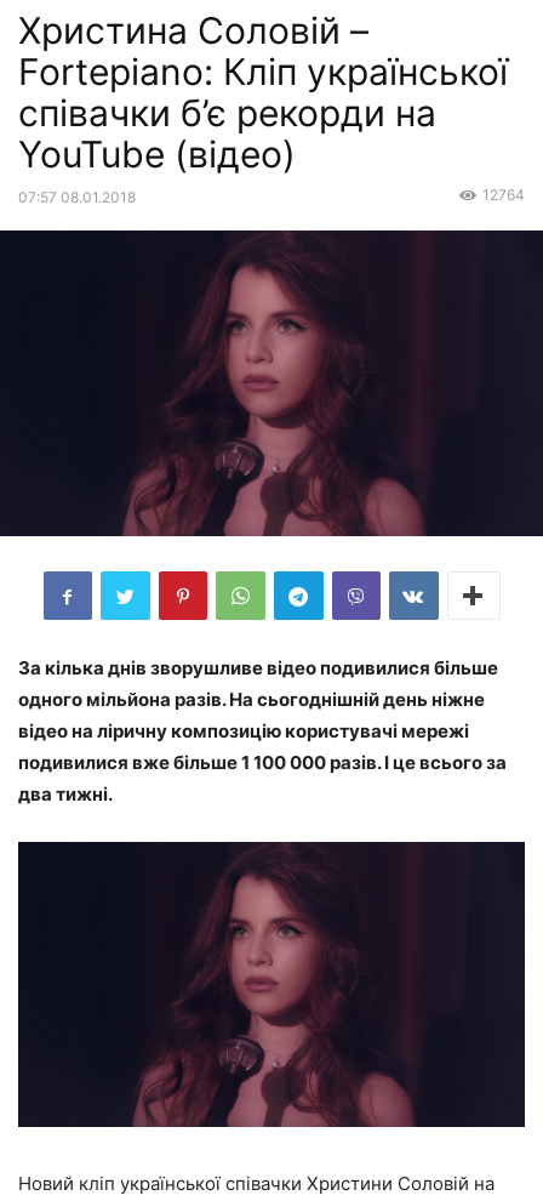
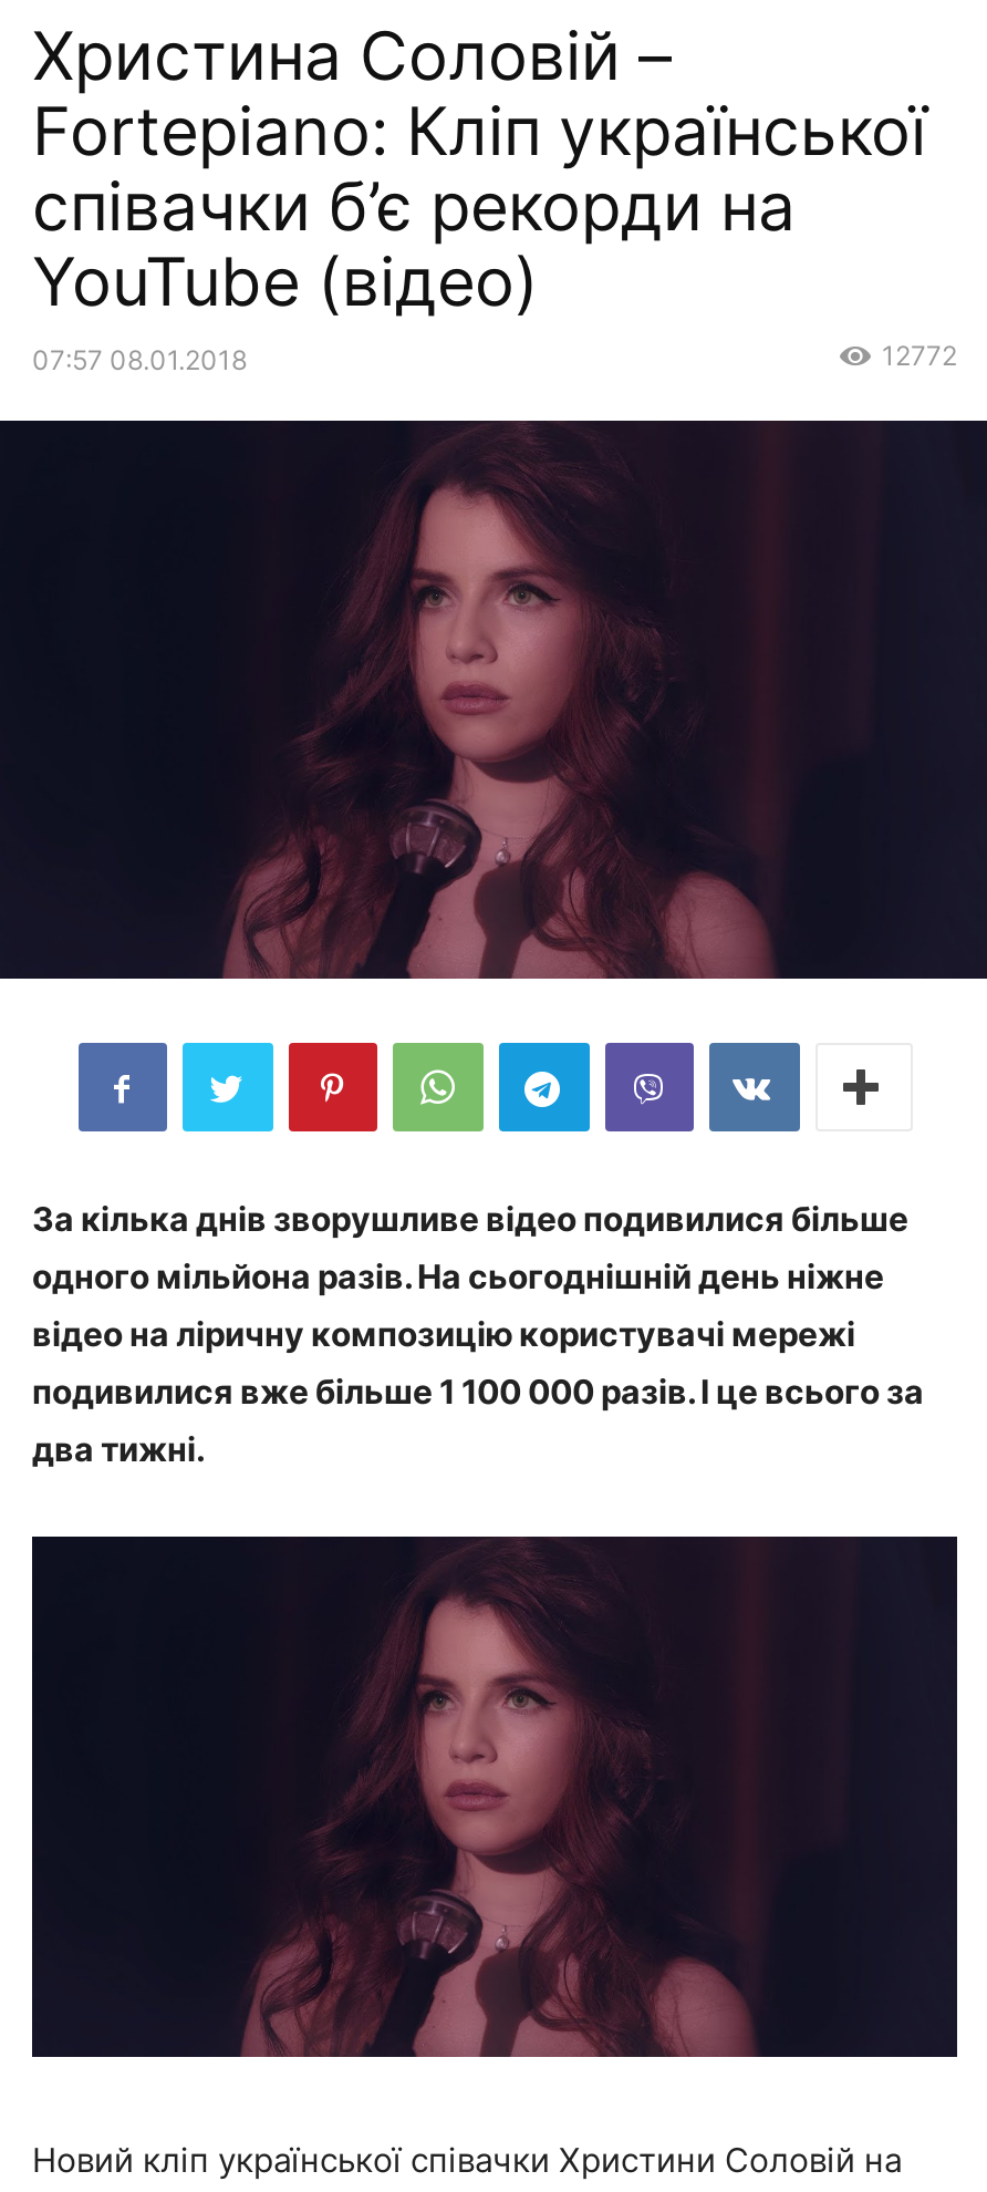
[482,186,525,204] 12764 -> [882,339,957,372] 12772

